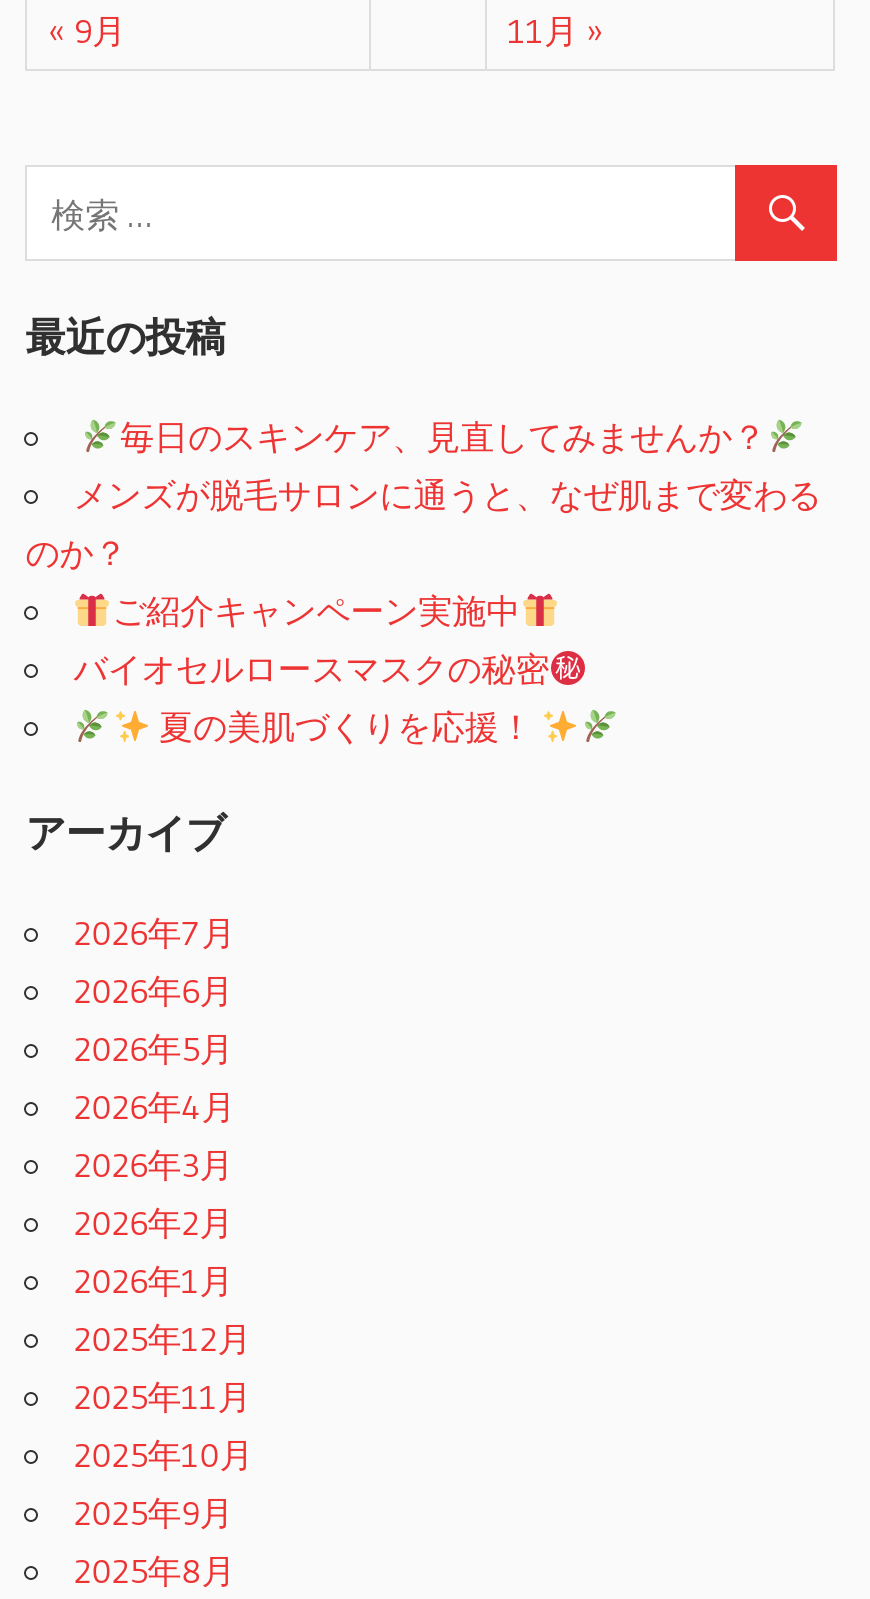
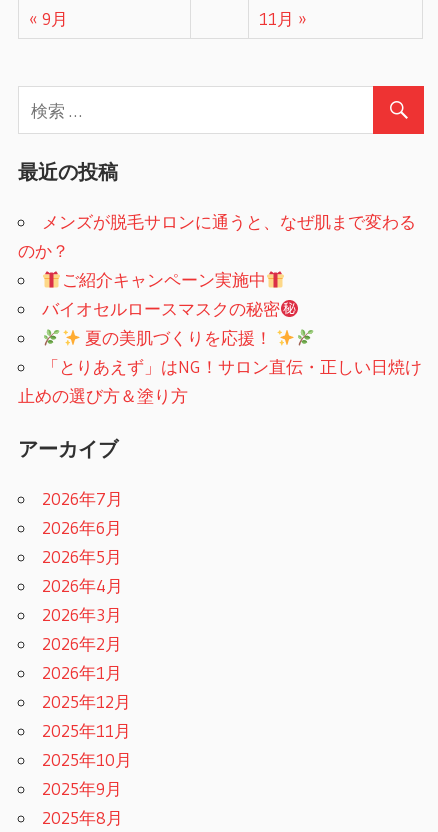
[120,416,766,458] 毎日のスキンケア、見直してみませんか？ -> none
moved [25,474,821,748] -> [18,211,416,348]: メンズが脱毛サロンに通うと、なぜ肌まで変わる | のか？ | ご紹介キャンペーン実施中 | バイオセルロースマスクの秘密 | 夏の美肌づくりを応援！
none -> [18,356,422,406] 「とりあえず」はNG！サロン直伝・正しい日焼け | 止めの選び方＆塗り方

